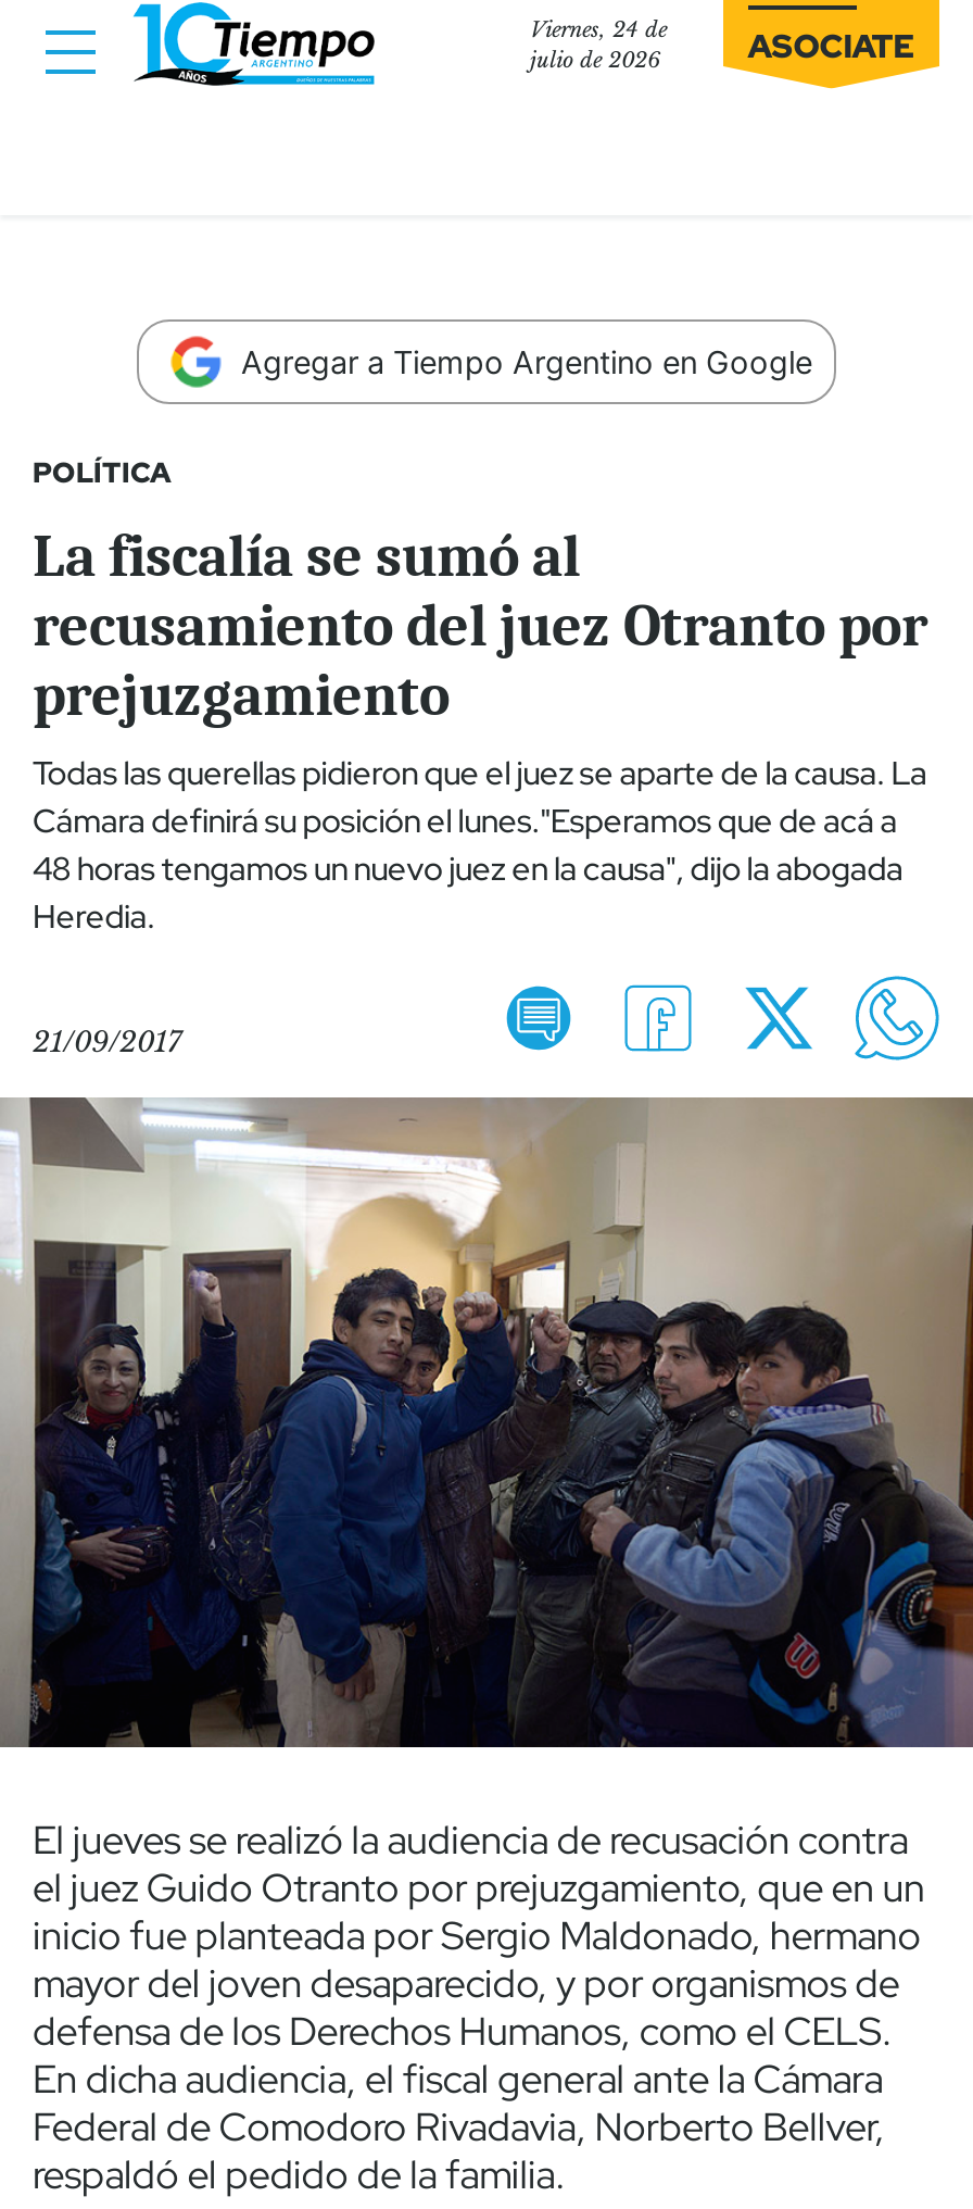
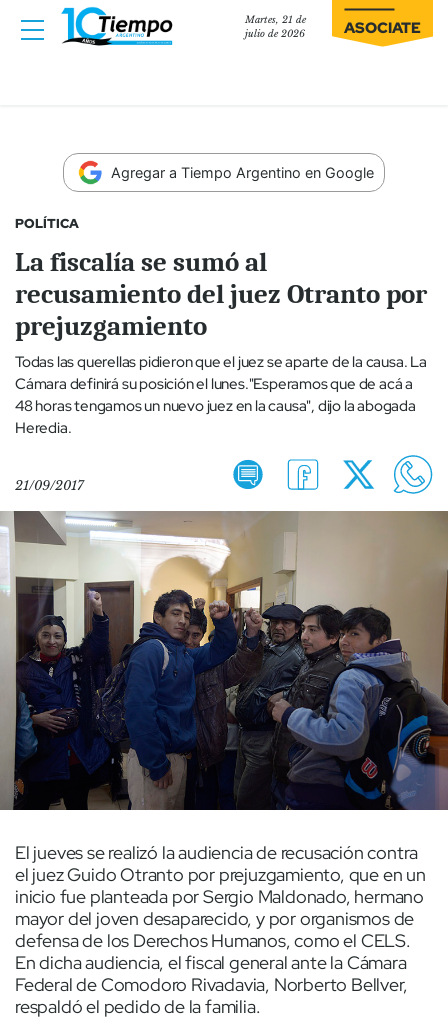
[530,17,667,43] Viernes, 24 de -> [245,14,306,26] Martes, 21 de

